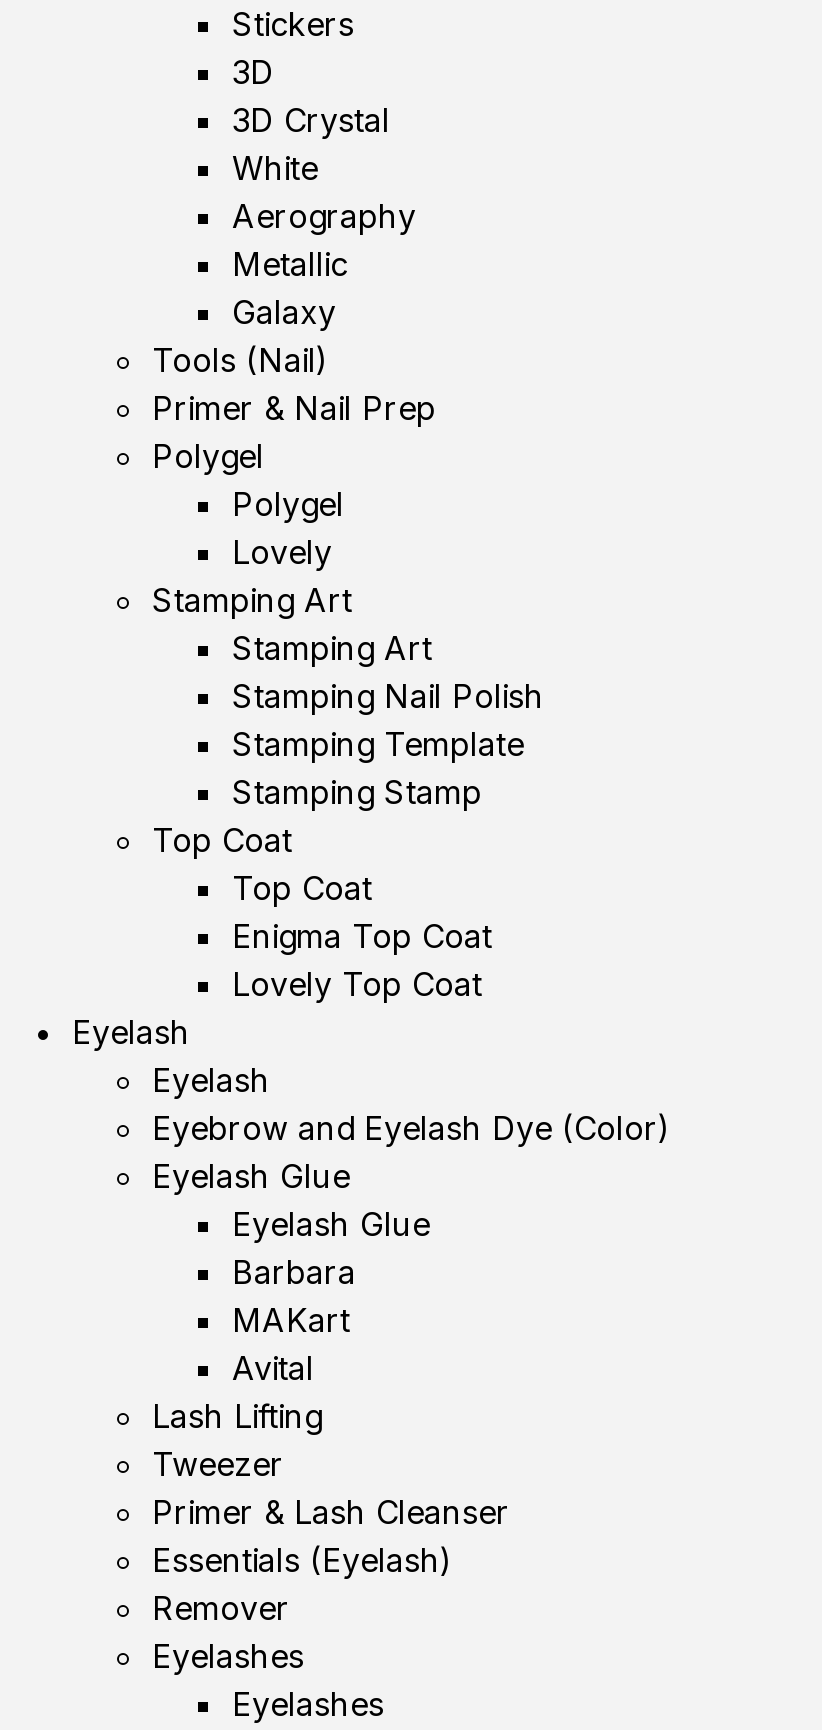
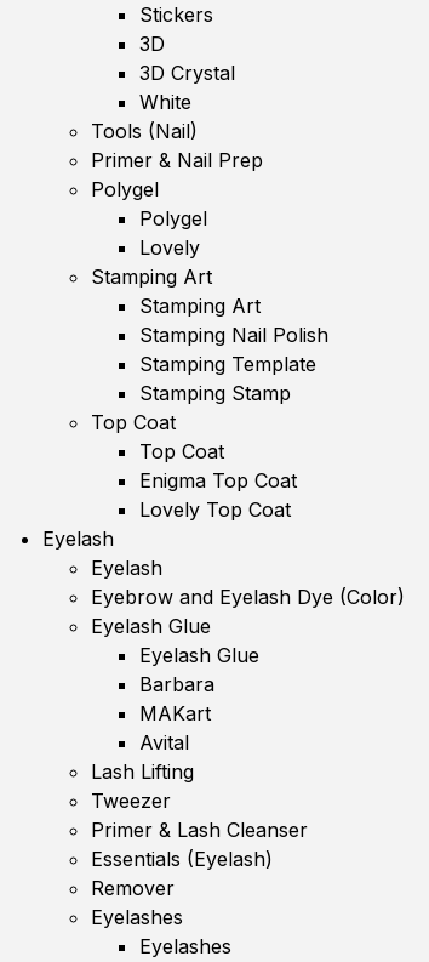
[232,196,416,332] Aerography | Metallic | Galaxy -> none

